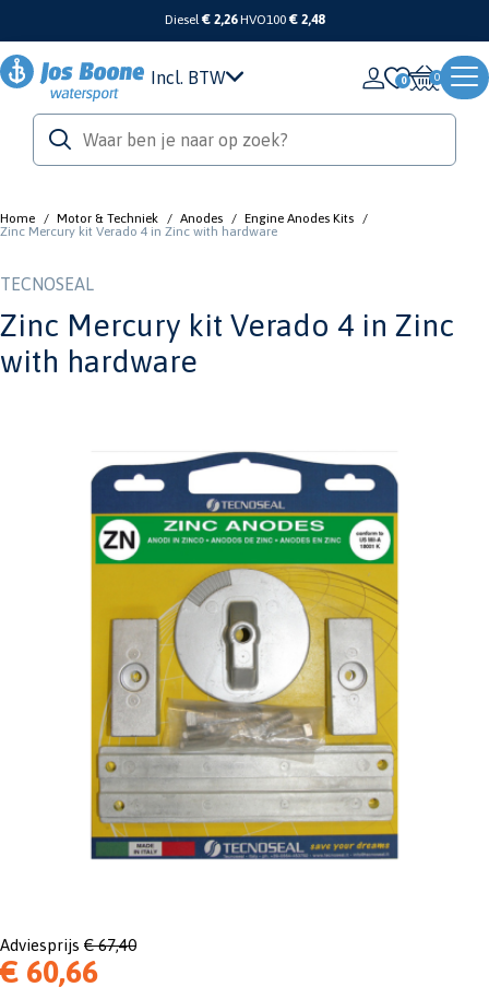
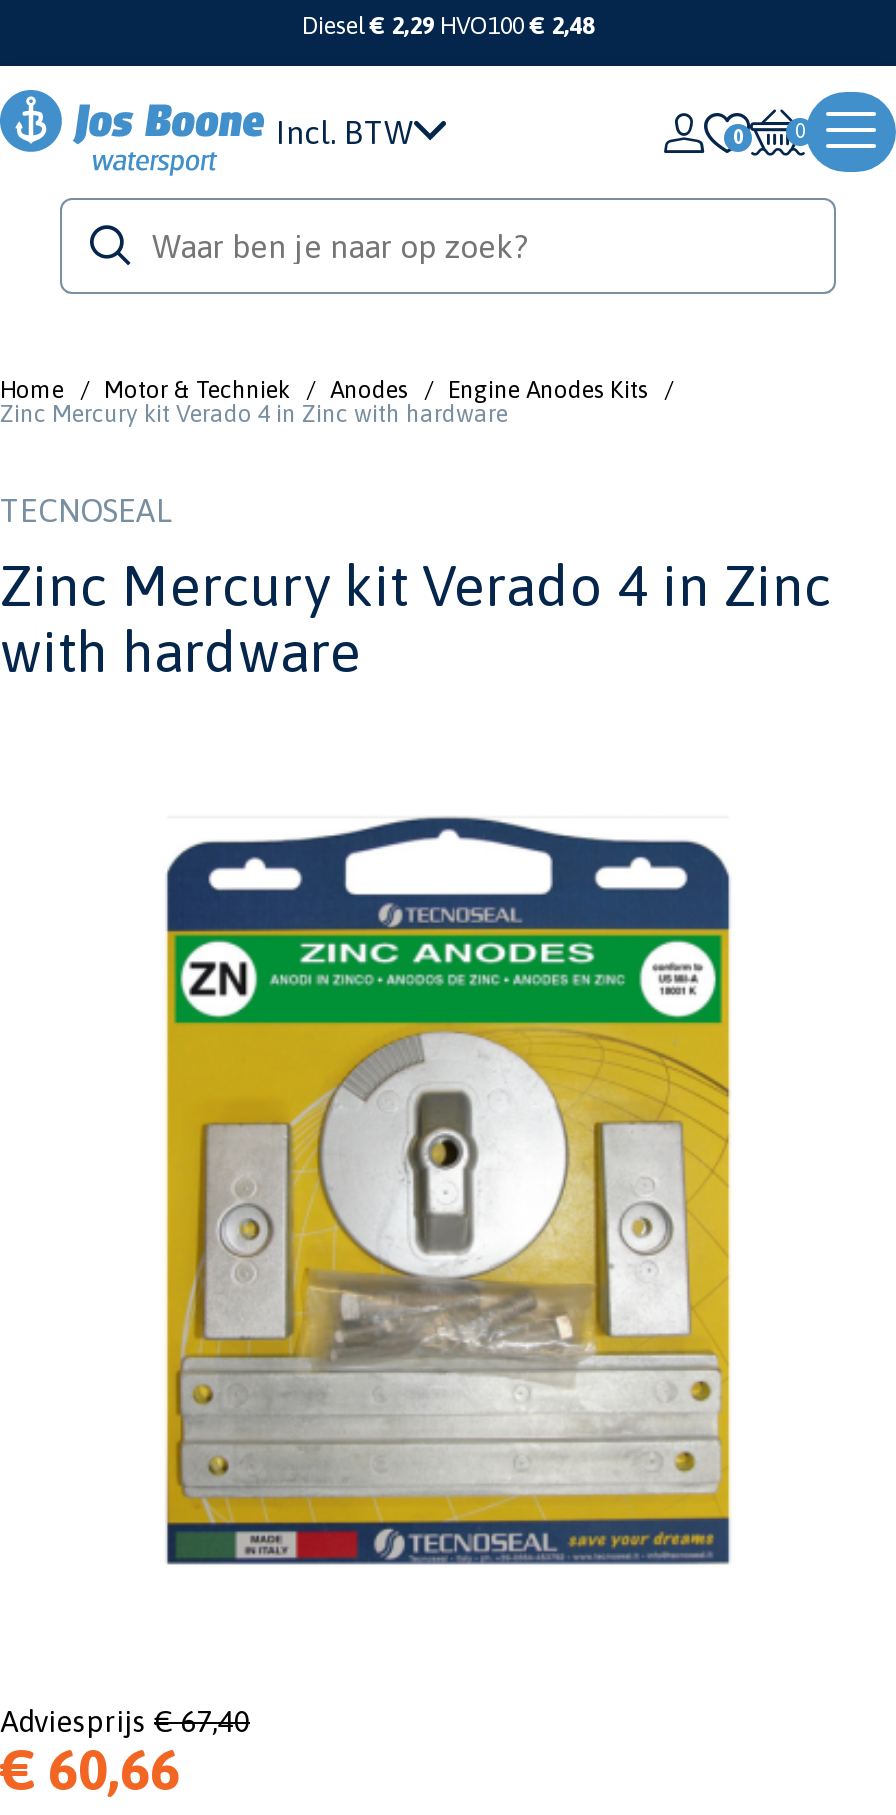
[165,12,324,27] Diesel€ 2,26 HVO100 € 2,48 -> [302,12,594,40] Diesel€ 2,29 HVO100 € 2,48

